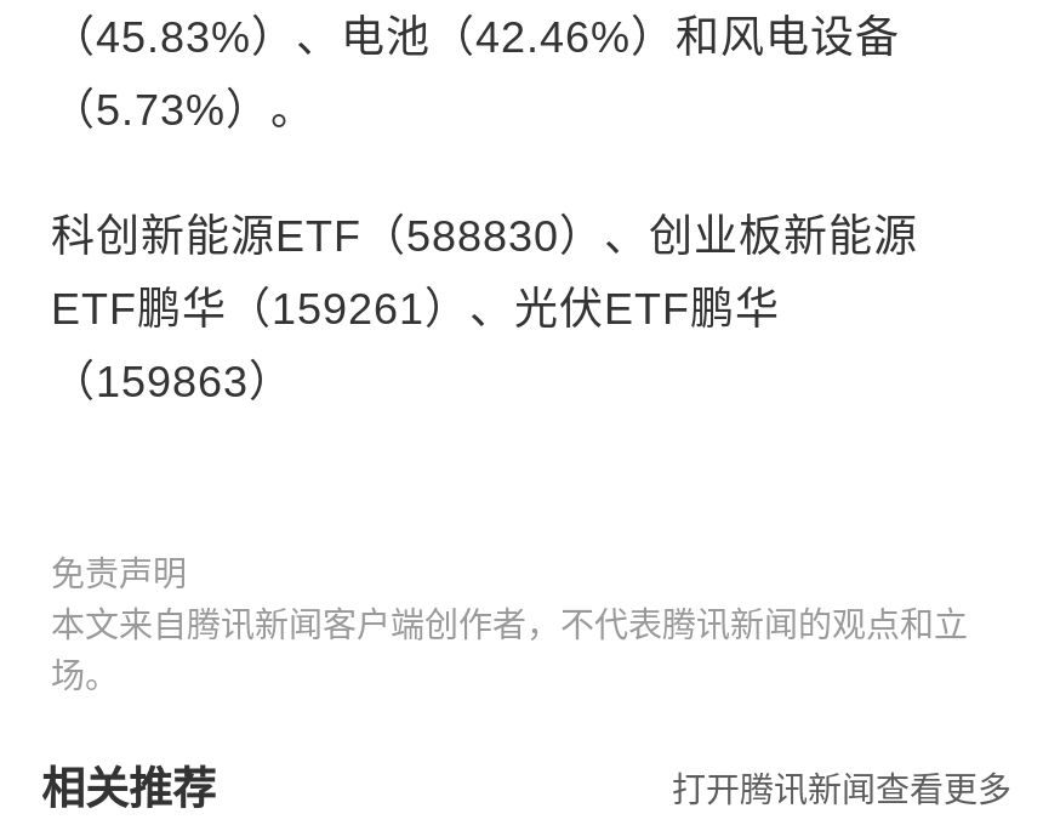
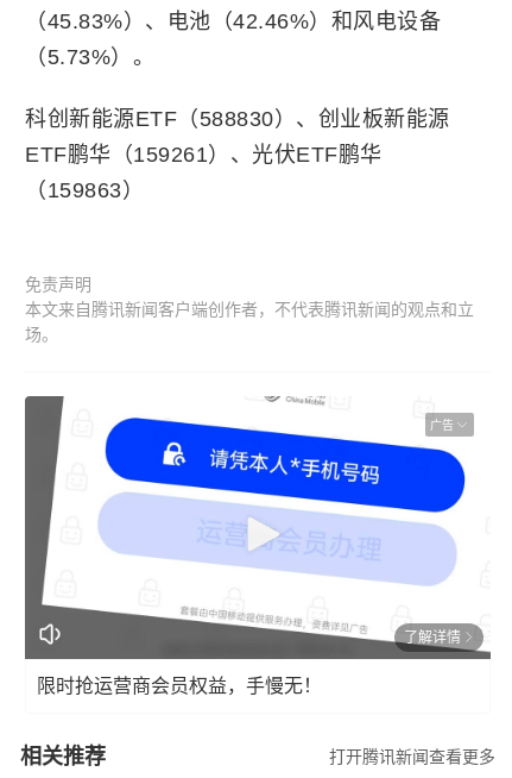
none -> [24,395,492,660] [image] | 广告
none -> [37,629,461,695] 了解详情 | 限时抢运营商会员权益，手慢无！

